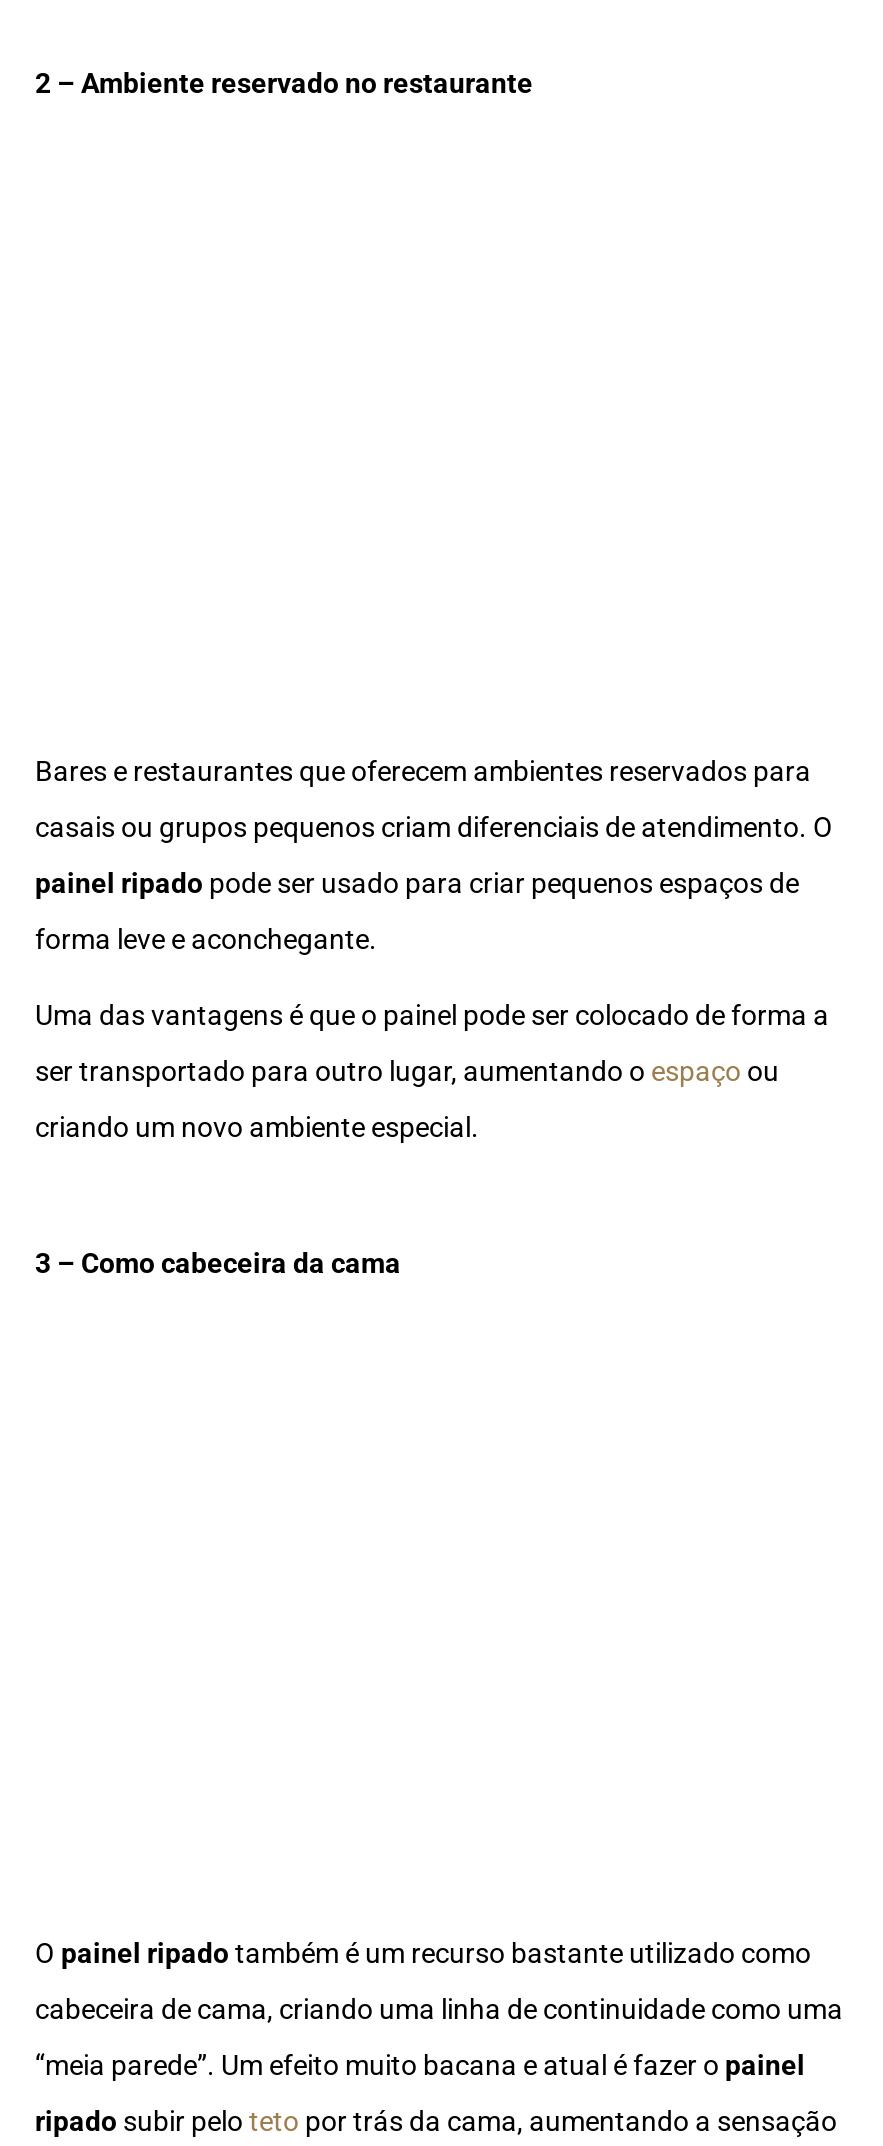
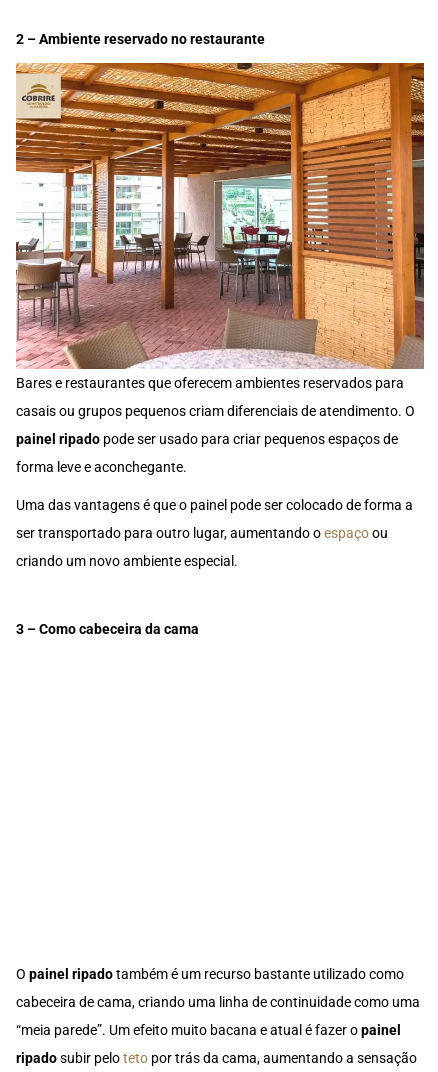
none -> [15,62,425,370] [image]

